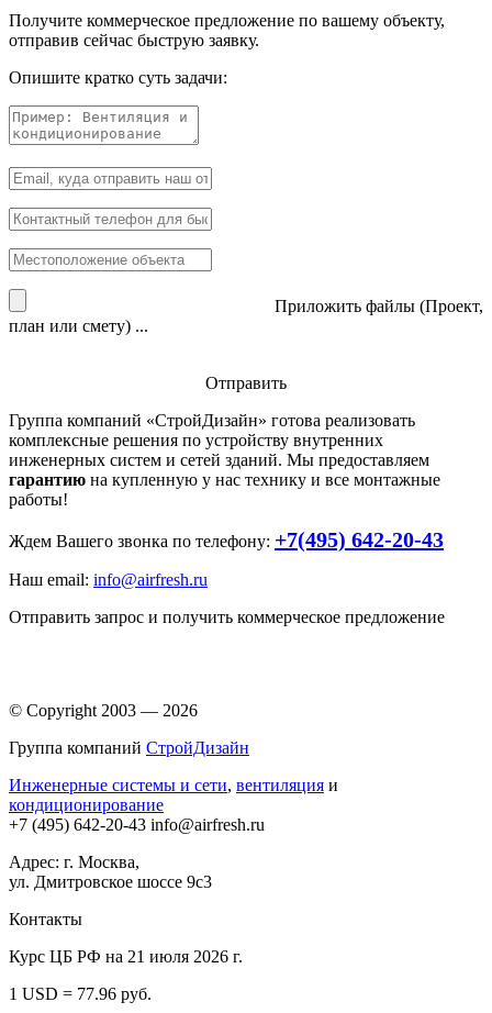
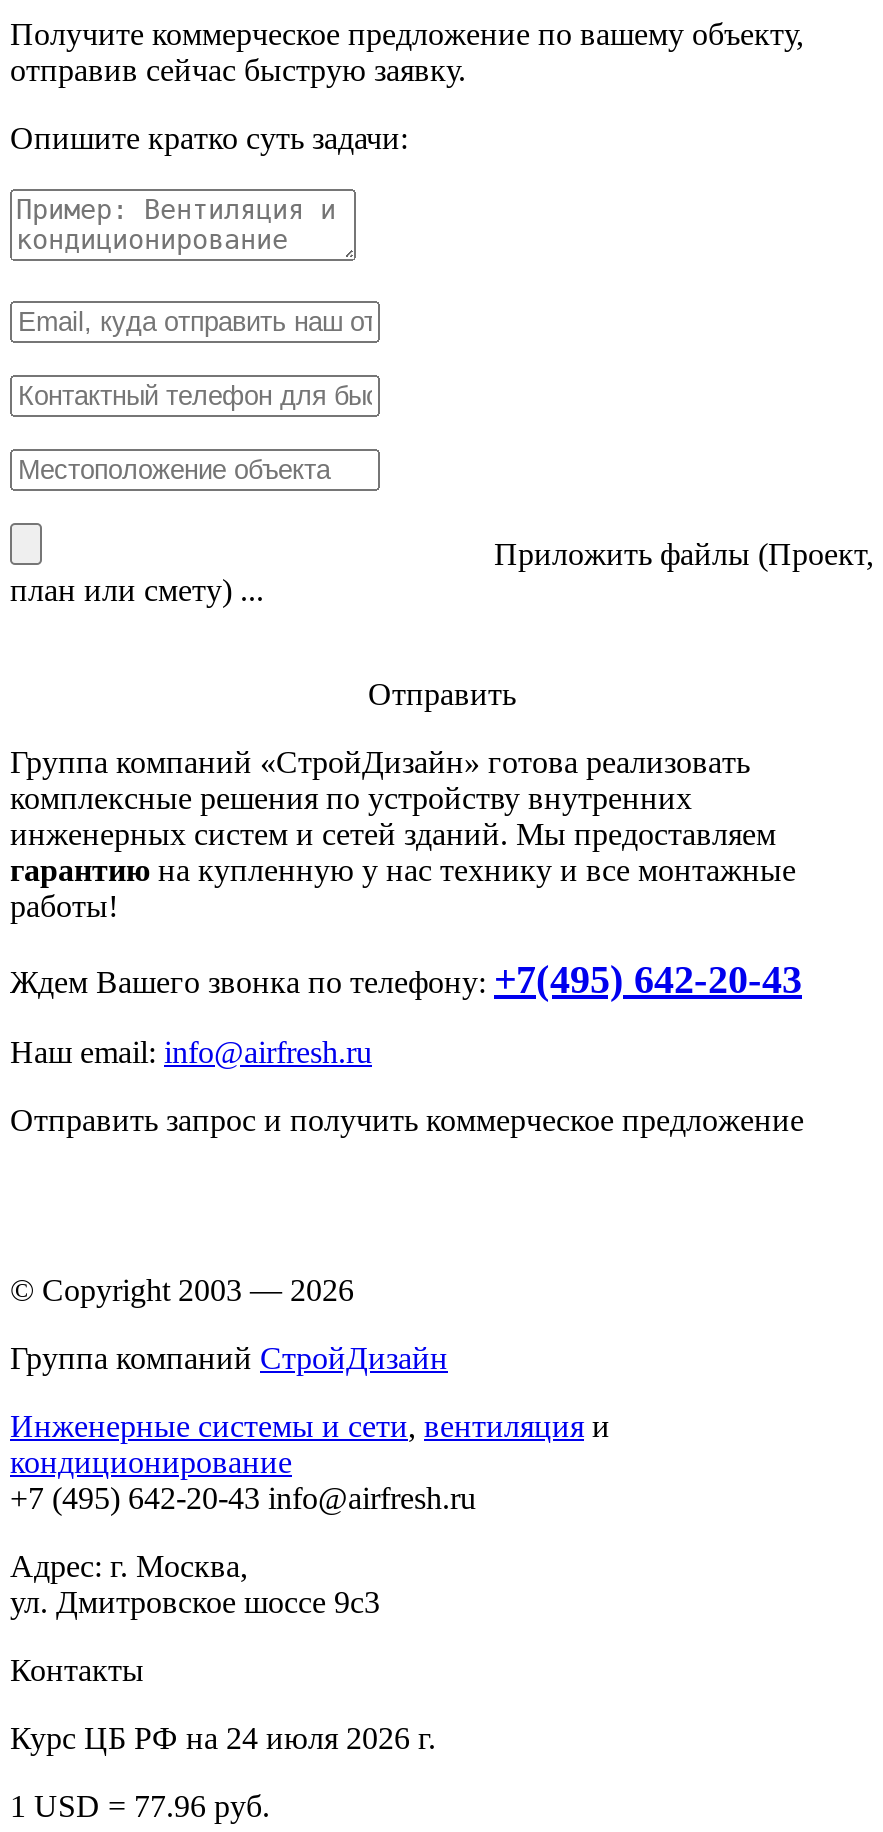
[9,947,243,965] Курс ЦБ РФ на 21 июля 2026 г. -> [10,1720,436,1754] Курс ЦБ РФ на 24 июля 2026 г.

